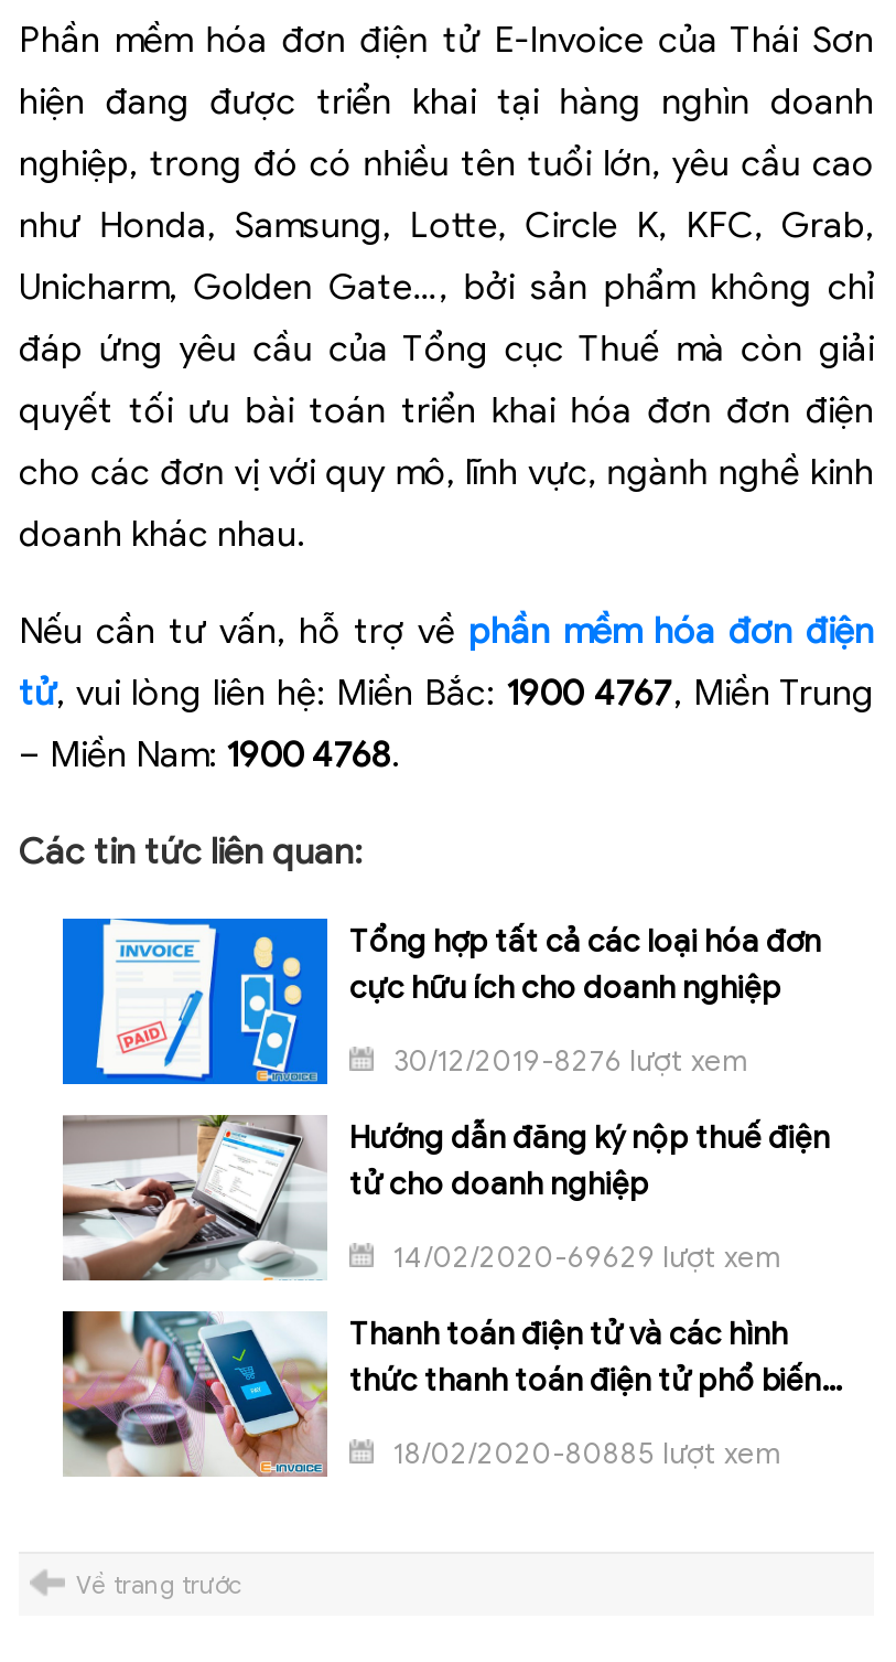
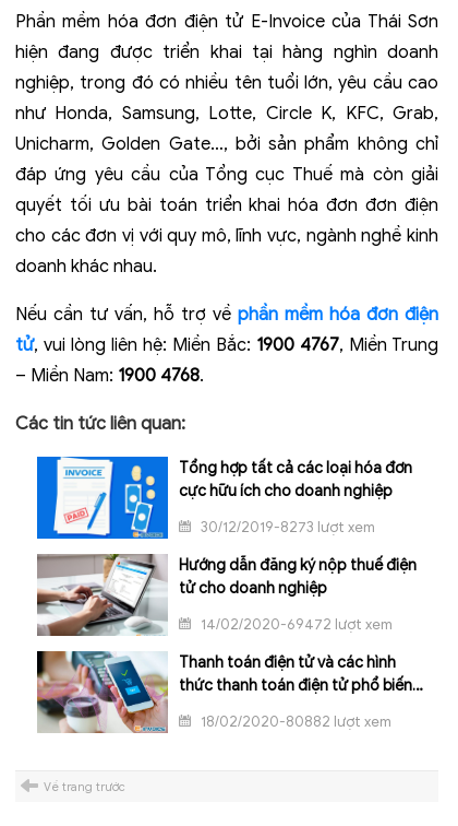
[387,1042,746,1079] 30/12/2019-8276 lượt xem -> [197,518,375,536] 30/12/2019-8273 lượt xem
[387,1238,779,1276] 14/02/2020-69629 lượt xem -> [197,615,393,634] 14/02/2020-69472 lượt xem
[387,1435,779,1472] 18/02/2020-80885 lượt xem -> [197,712,391,731] 18/02/2020-80882 lượt xem

